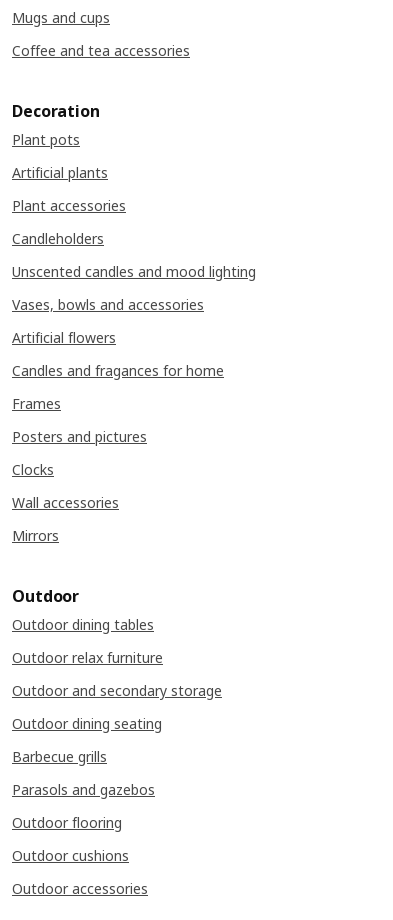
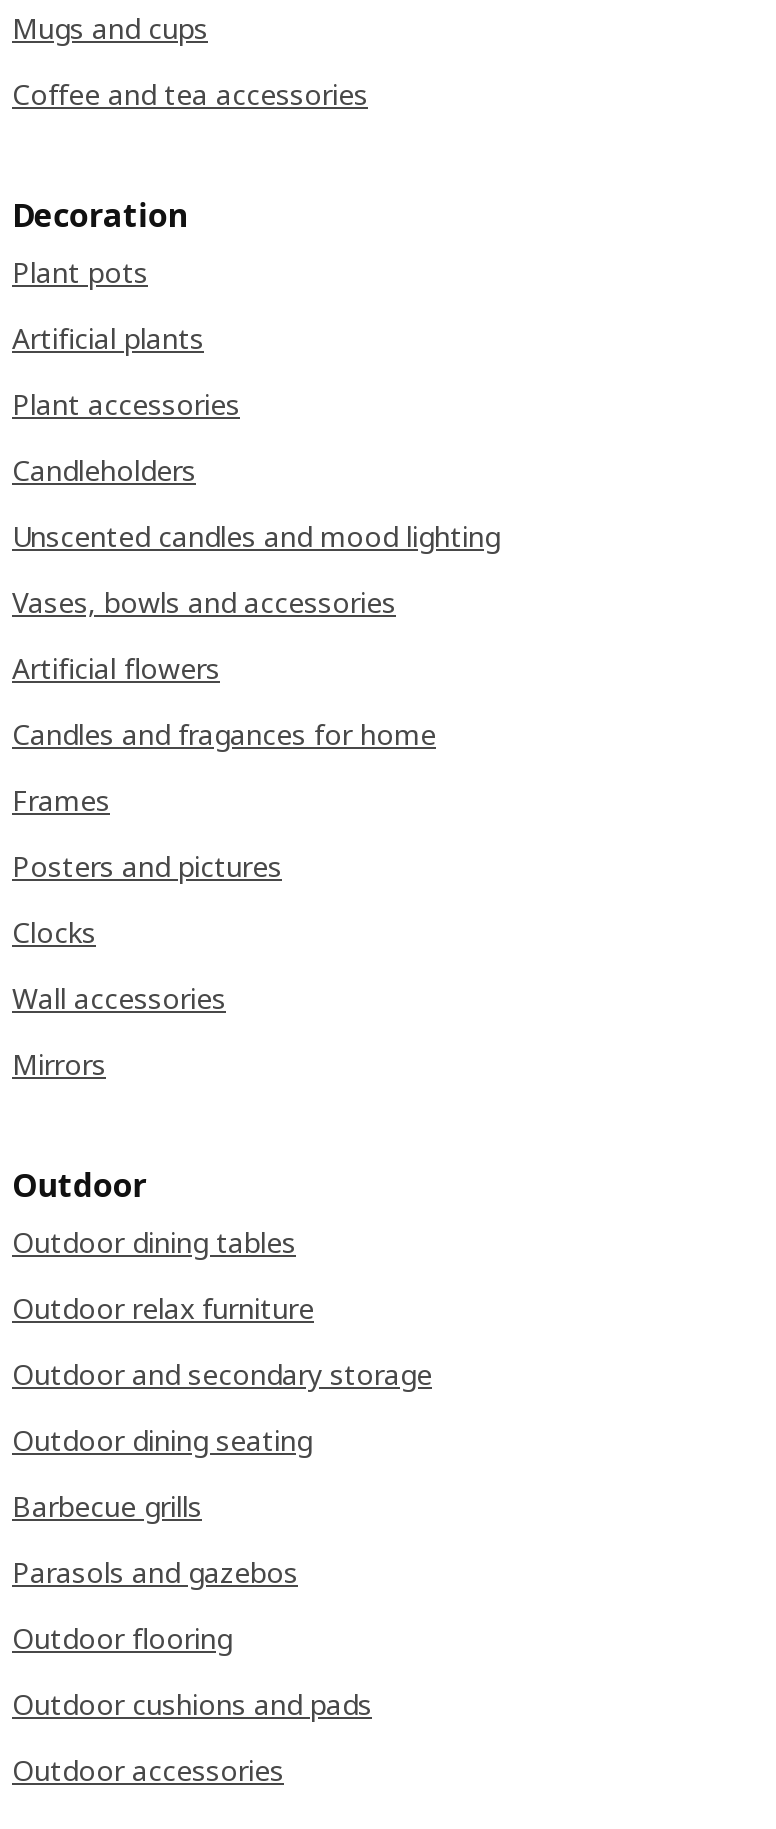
[12,846,129,865] Outdoor cushions -> [12,1686,372,1724] Outdoor cushions and pads

